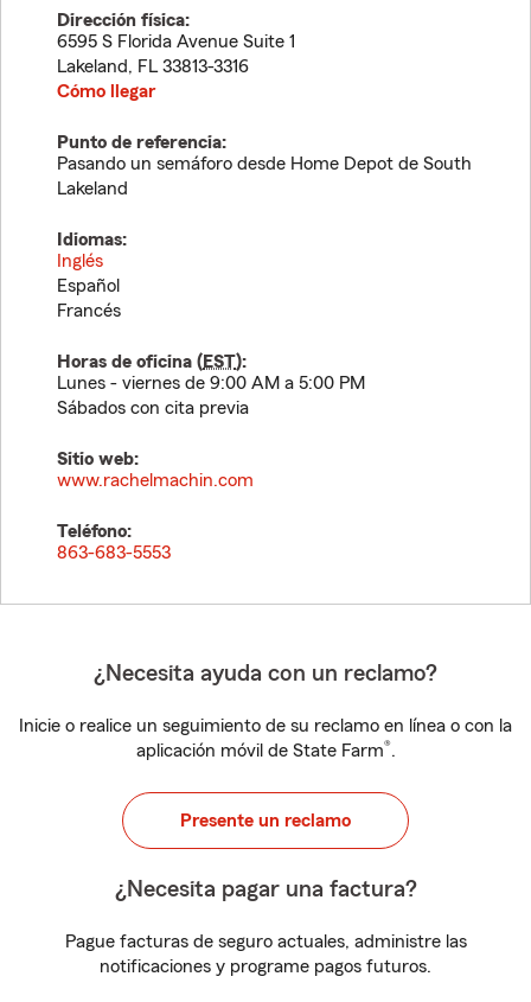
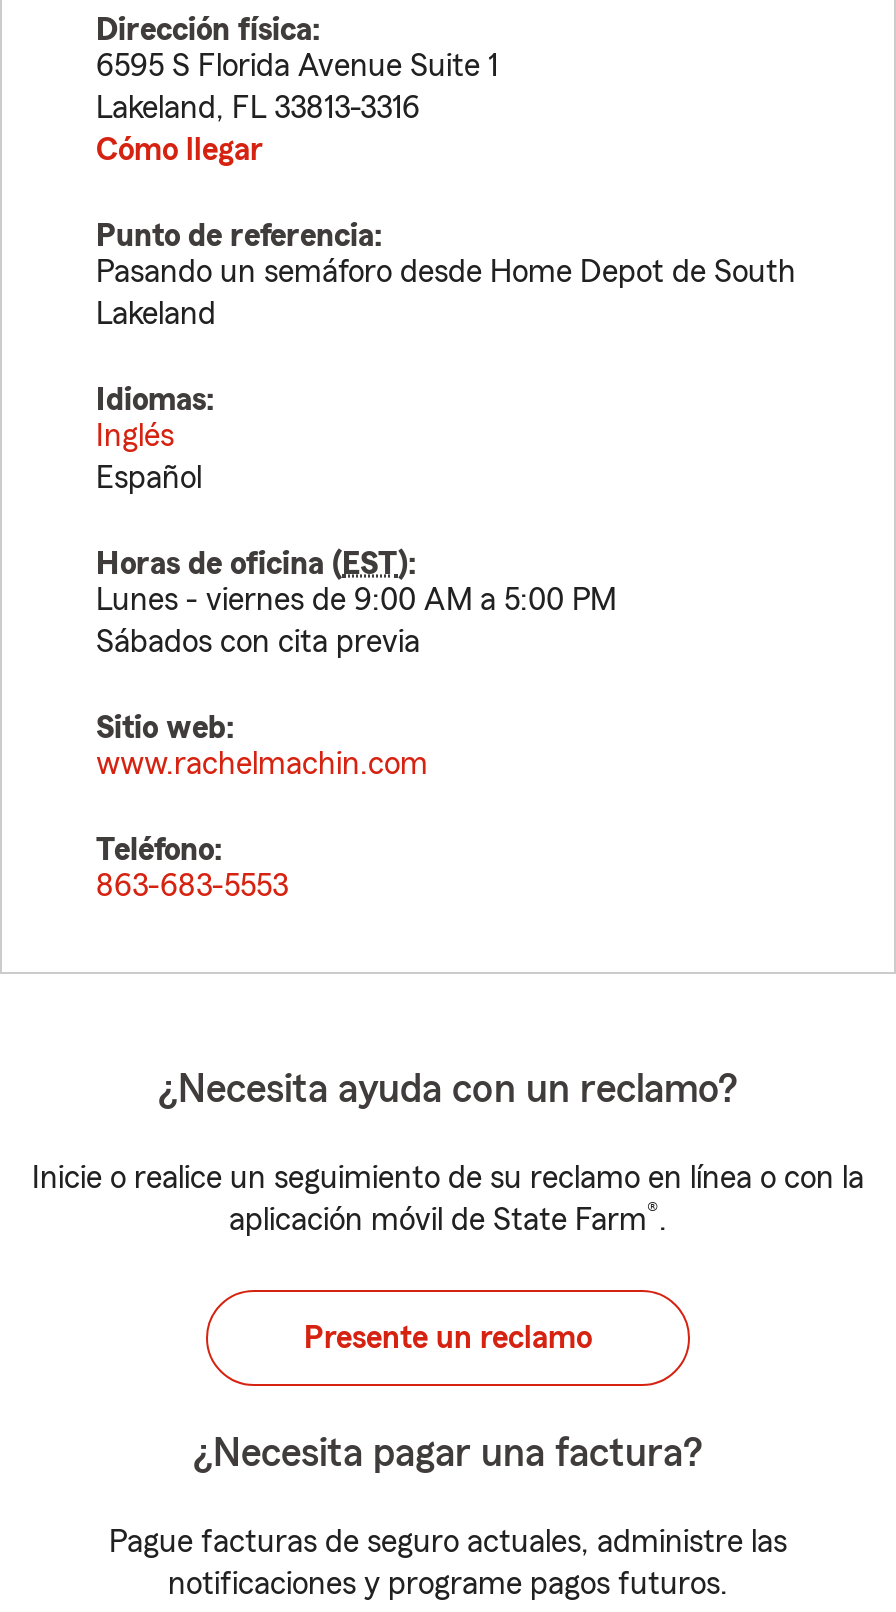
[57,301,121,320] Francés -> none

